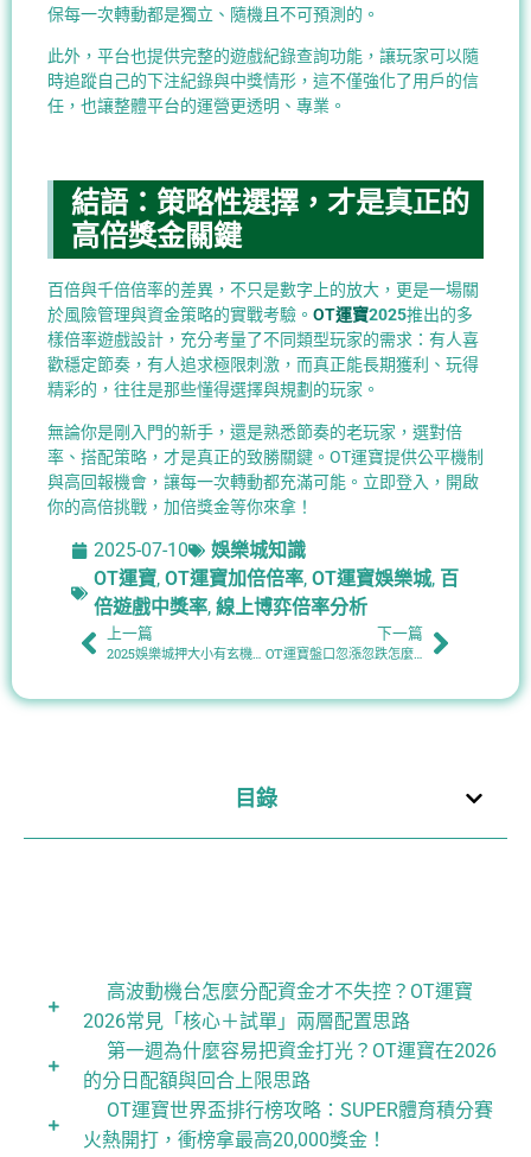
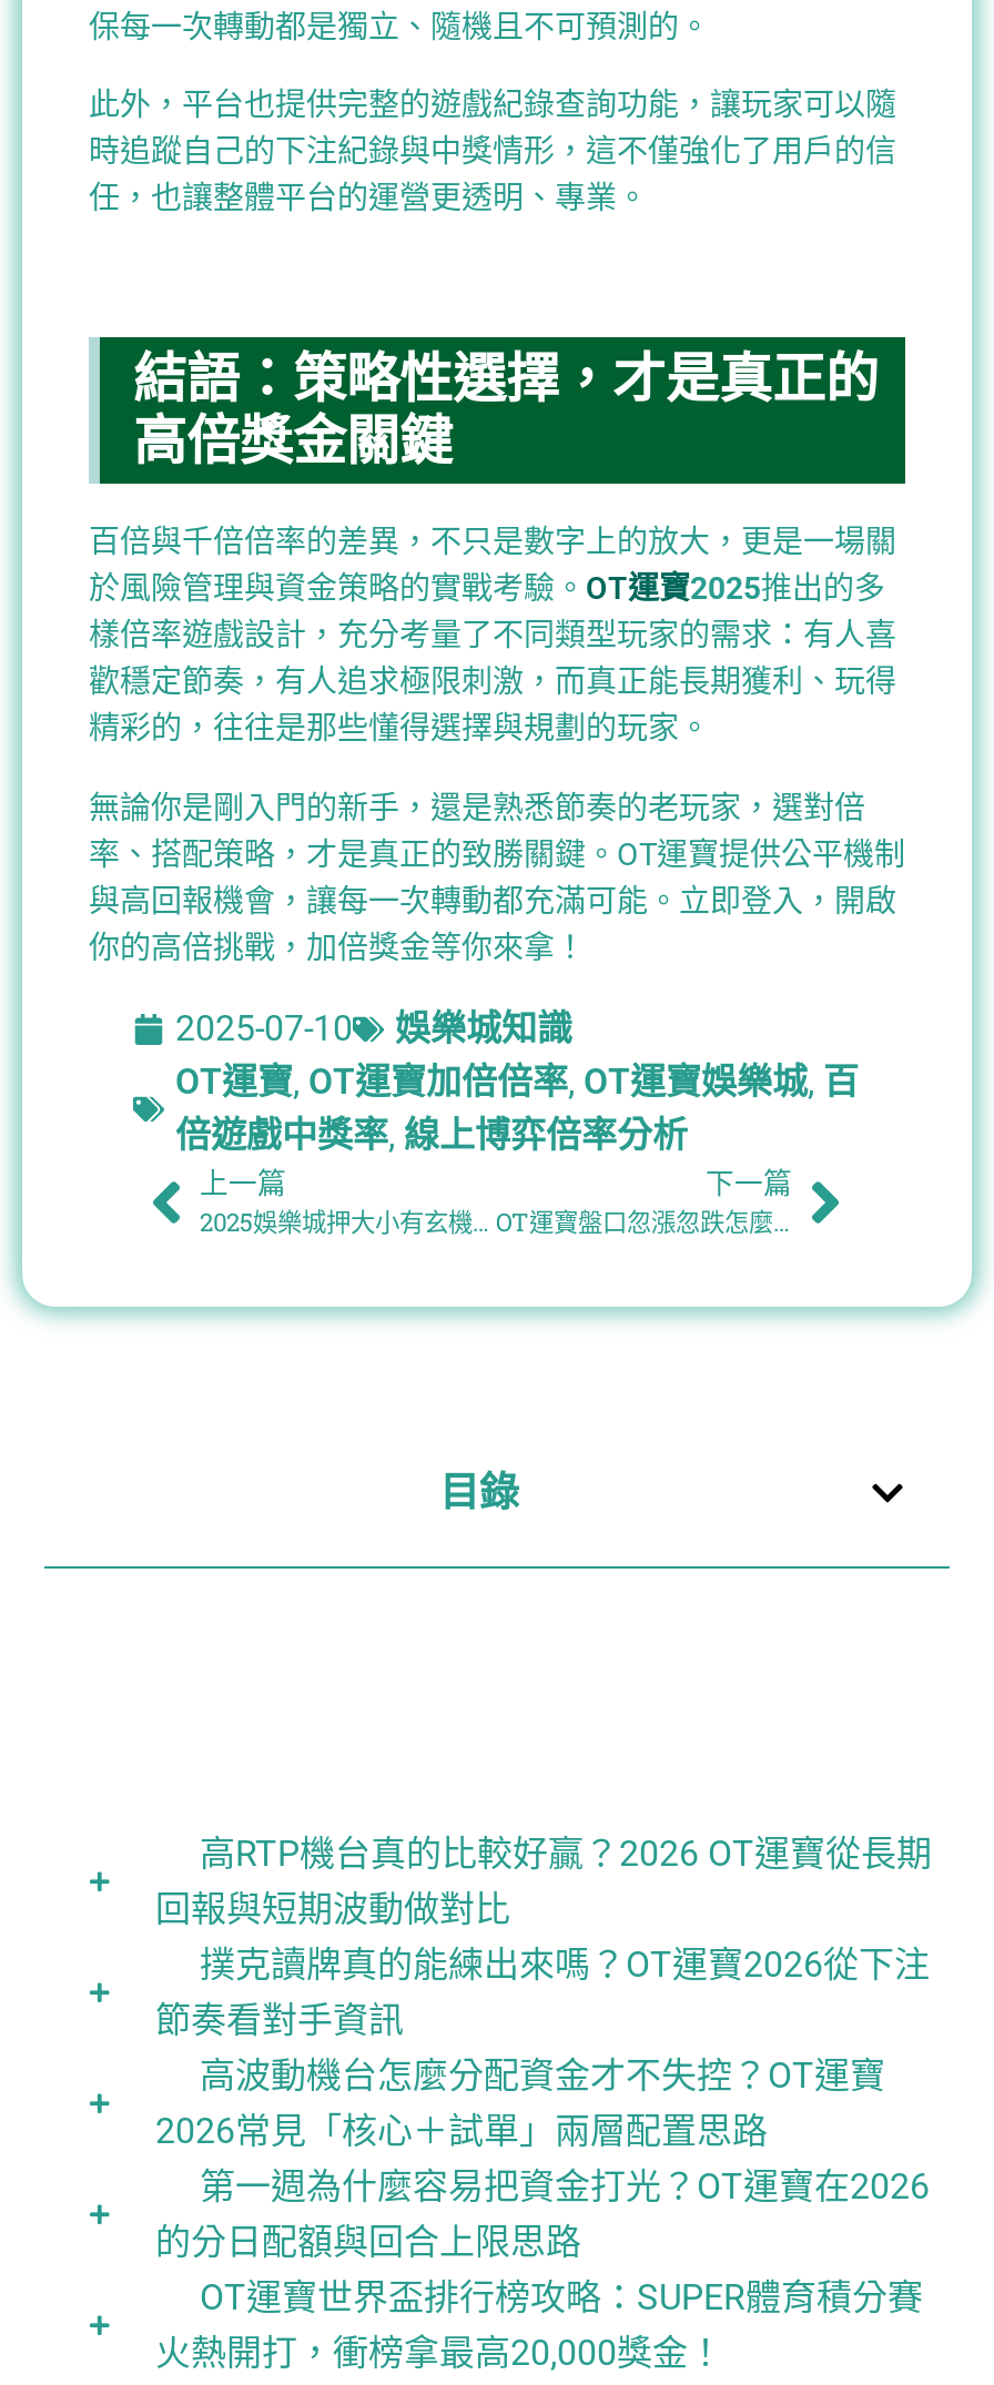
none -> [155,1833,932,2042] 高RTP機台真的比較好贏？2026 OT運寶從長期 | 回報與短期波動做對比 | 撲克讀牌真的能練出來嗎？OT運寶2026從下注 | 節奏看對手資訊

